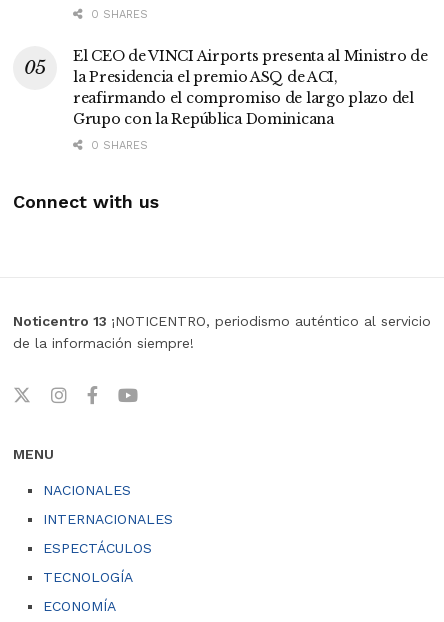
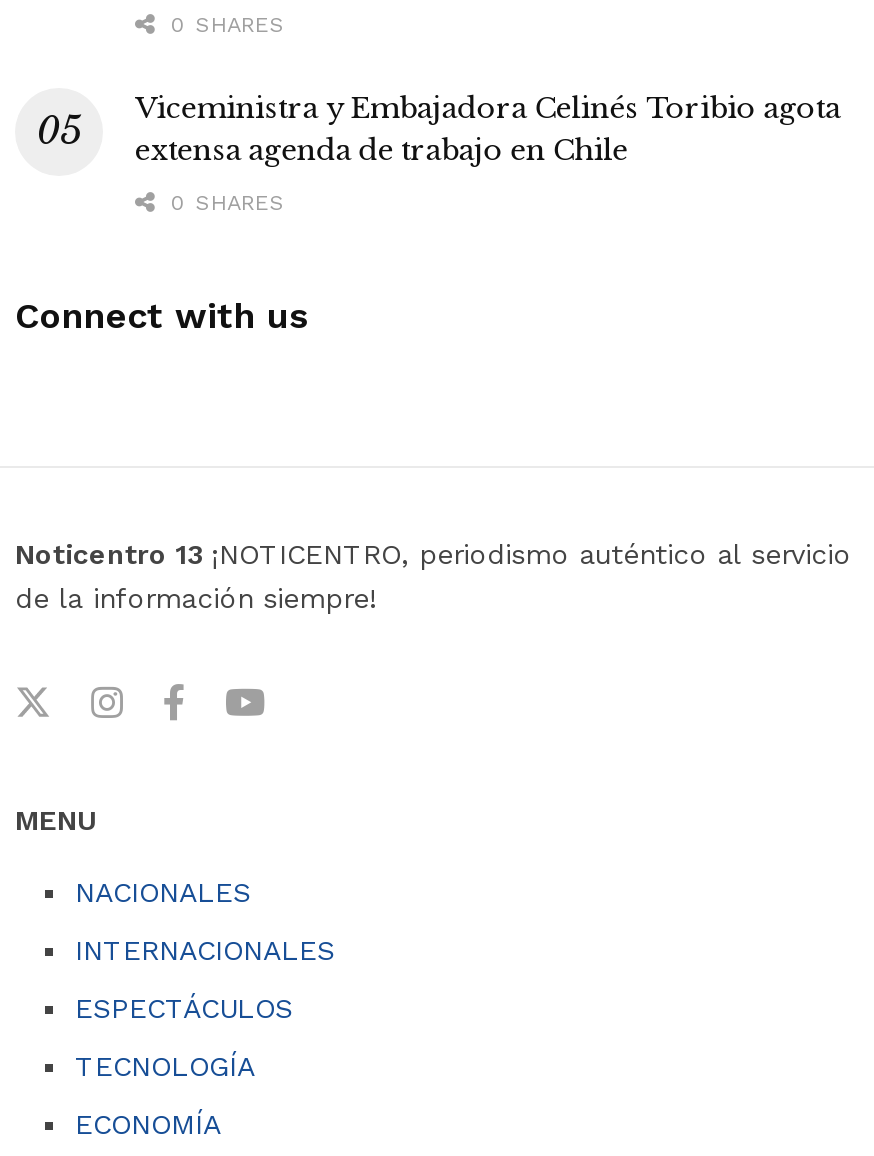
[73,47,428,128] El CEO de VINCI Airports presenta al Ministro de | la Presidencia el premio ASQ de ACI, | reafirmando el compromiso de largo plazo del | Grupo con la República Dominicana -> [135,90,841,168] Viceministra y Embajadora Celinés Toribio agota | extensa agenda de trabajo en Chile

